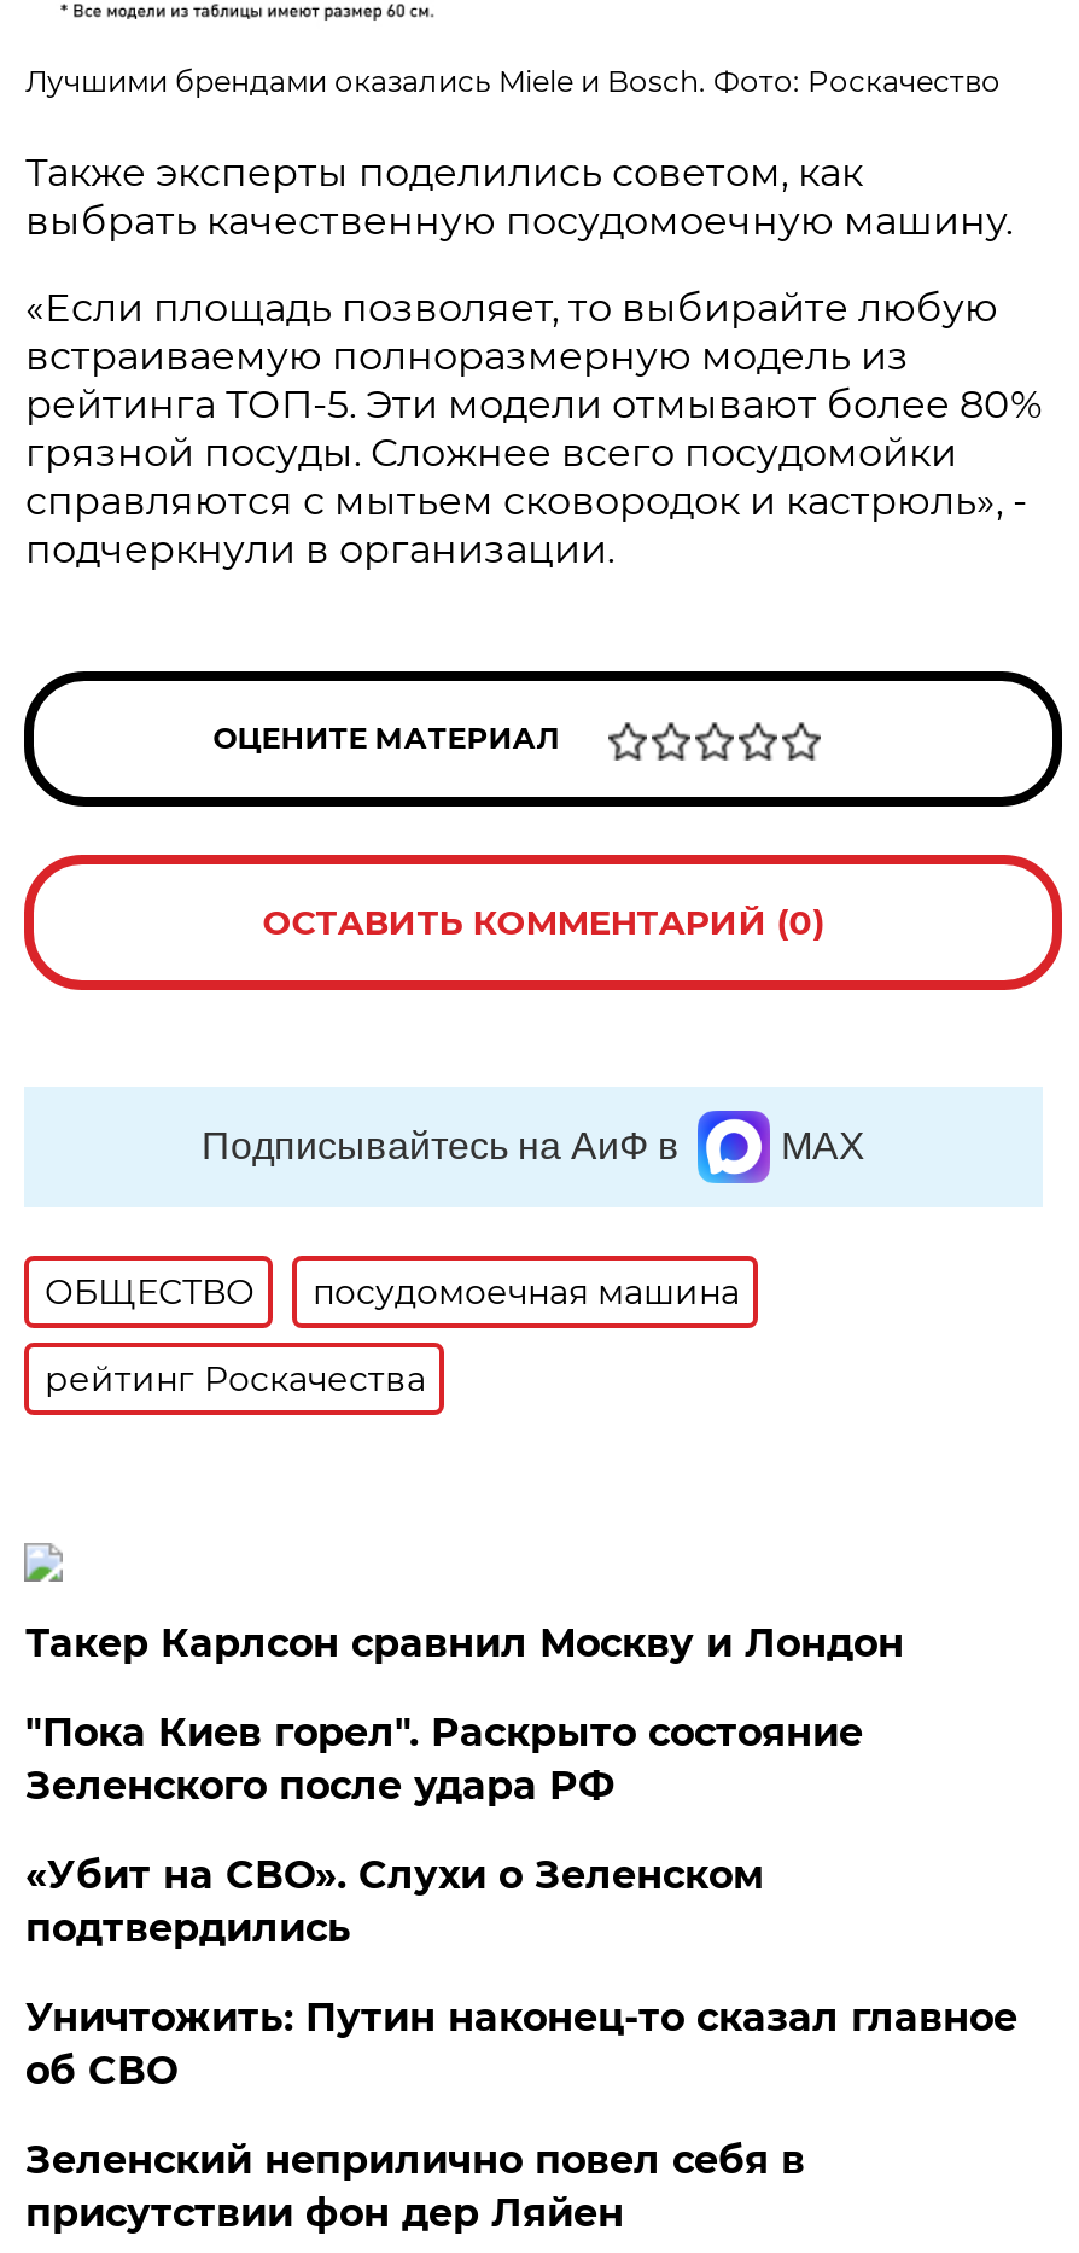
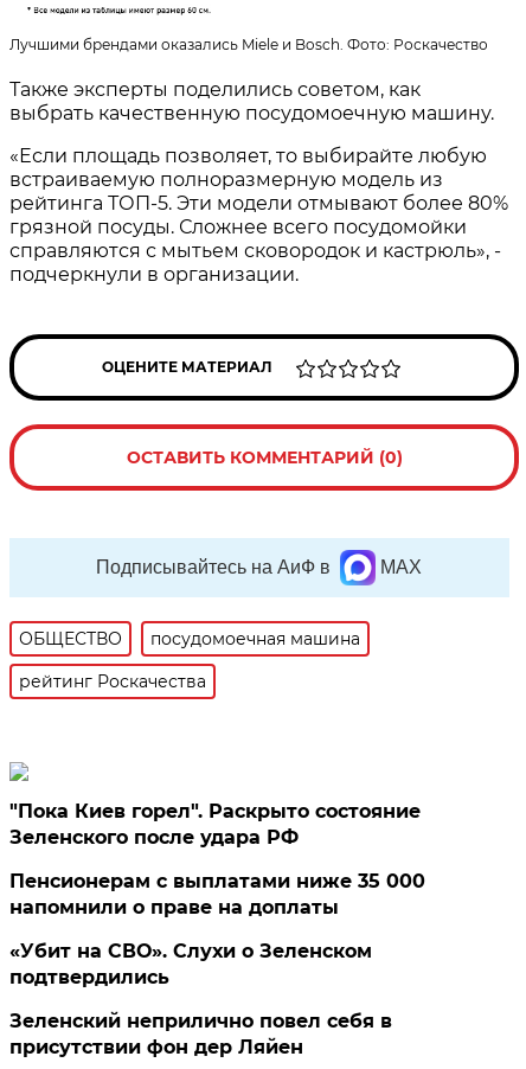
[25,1620,904,1666] Такер Карлсон сравнил Москву и Лондон -> none
none -> [10,870,426,918] Пенсионерам с выплатами ниже 35 000 | напомнили о праве на доплаты
moved [25,1852,764,1951] -> [10,940,372,988]: «Убит на СВО». Слухи о Зеленском | подтвердились
[25,1995,1017,2094] Уничтожить: Путин наконец-то сказал главное | об СВО -> none

